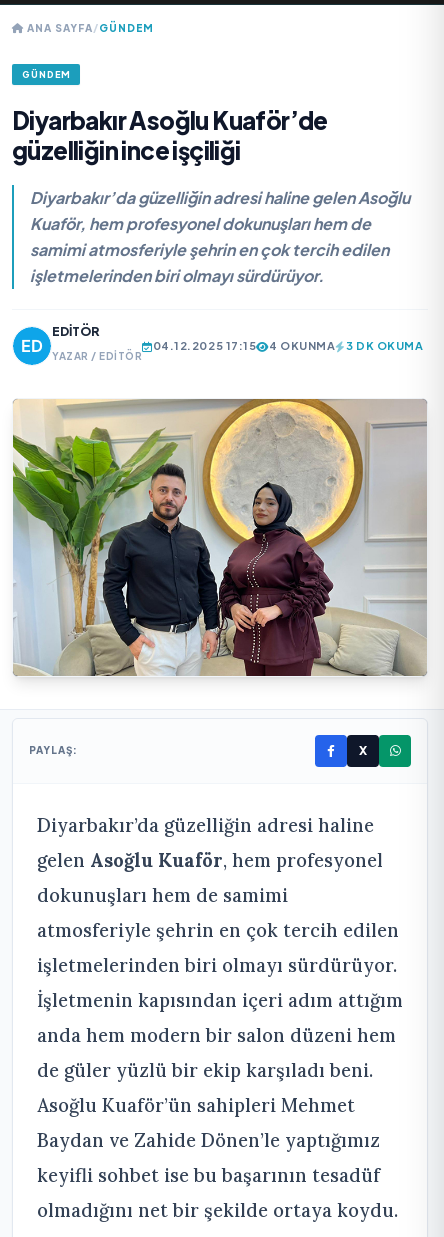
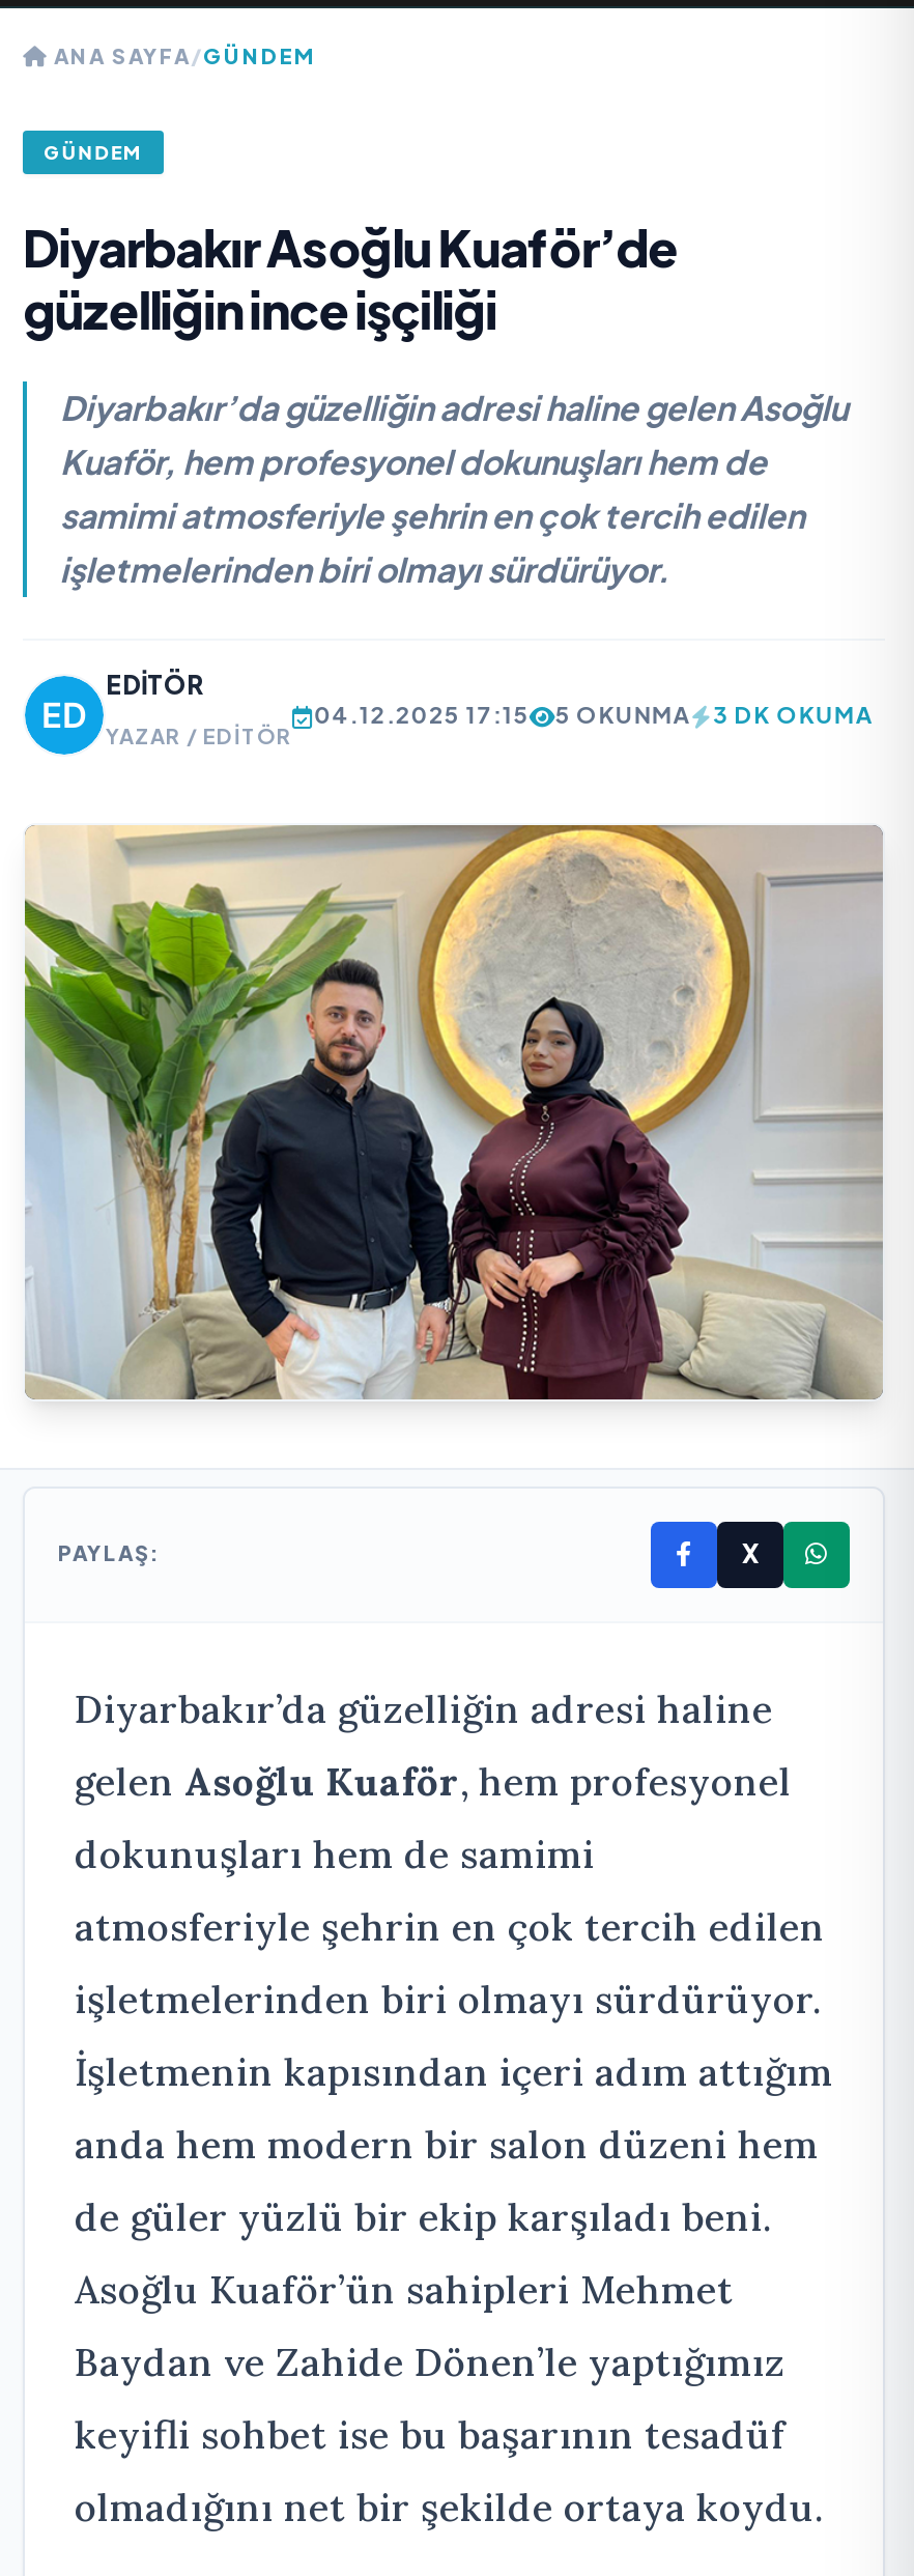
[153,339,423,352] 04.12.2025 17:15 4 OKUNMA 3 DK OKUMA -> [314,701,873,728] 04.12.2025 17:15 5 OKUNMA 3 DK OKUMA

